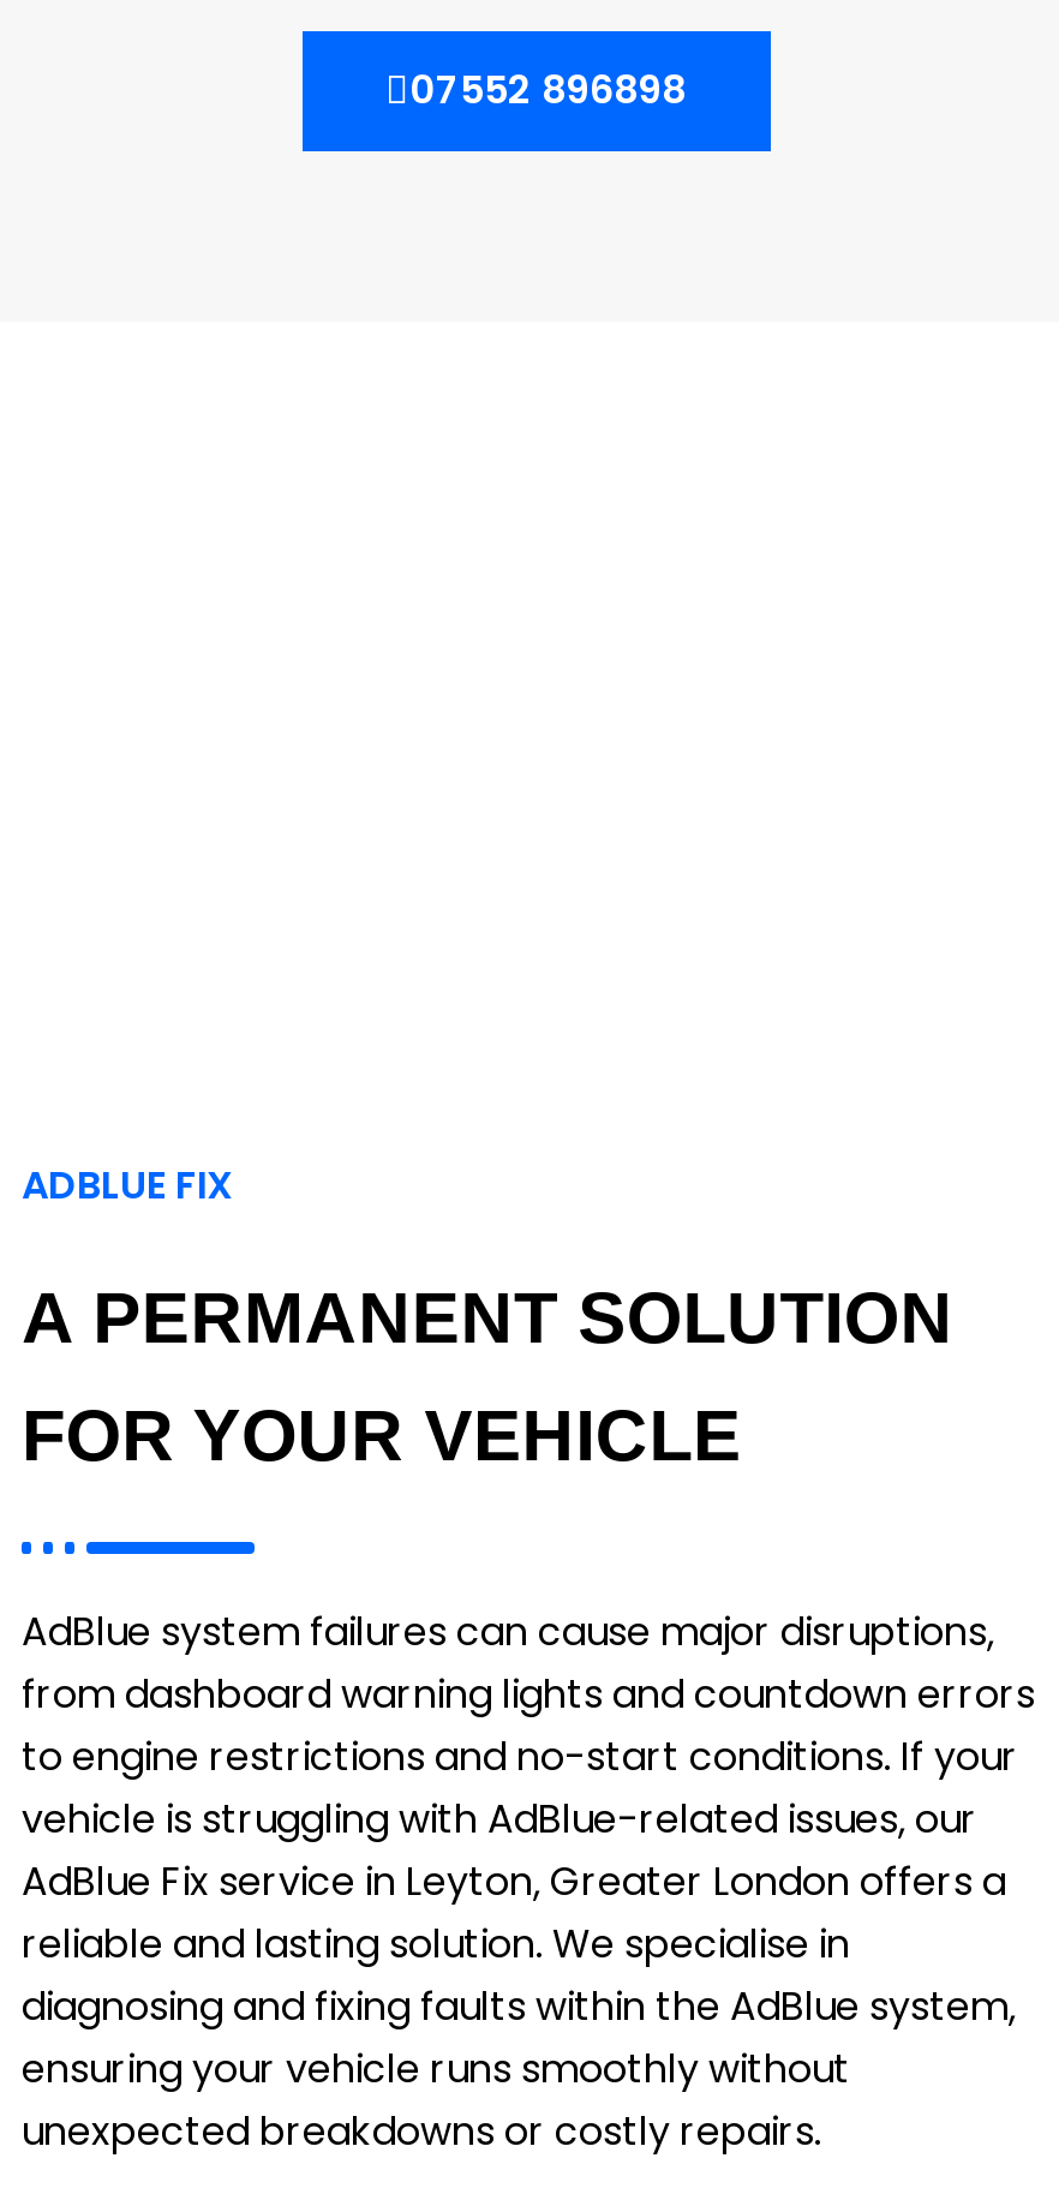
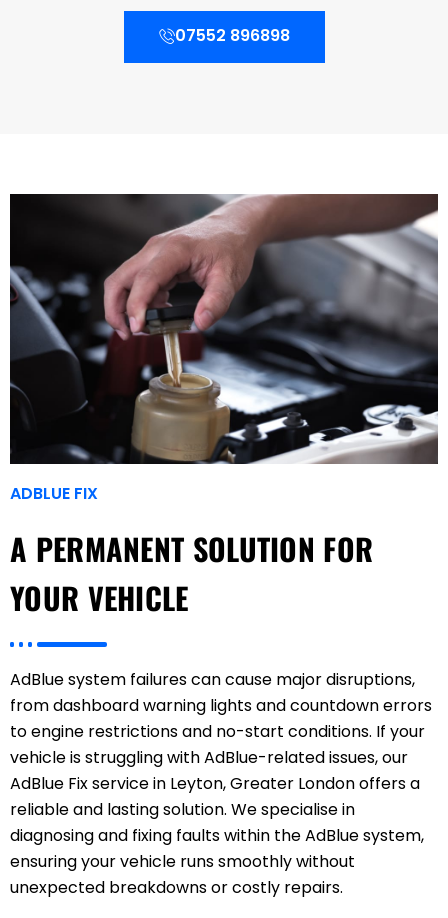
none -> [9,193,439,465] [image]

